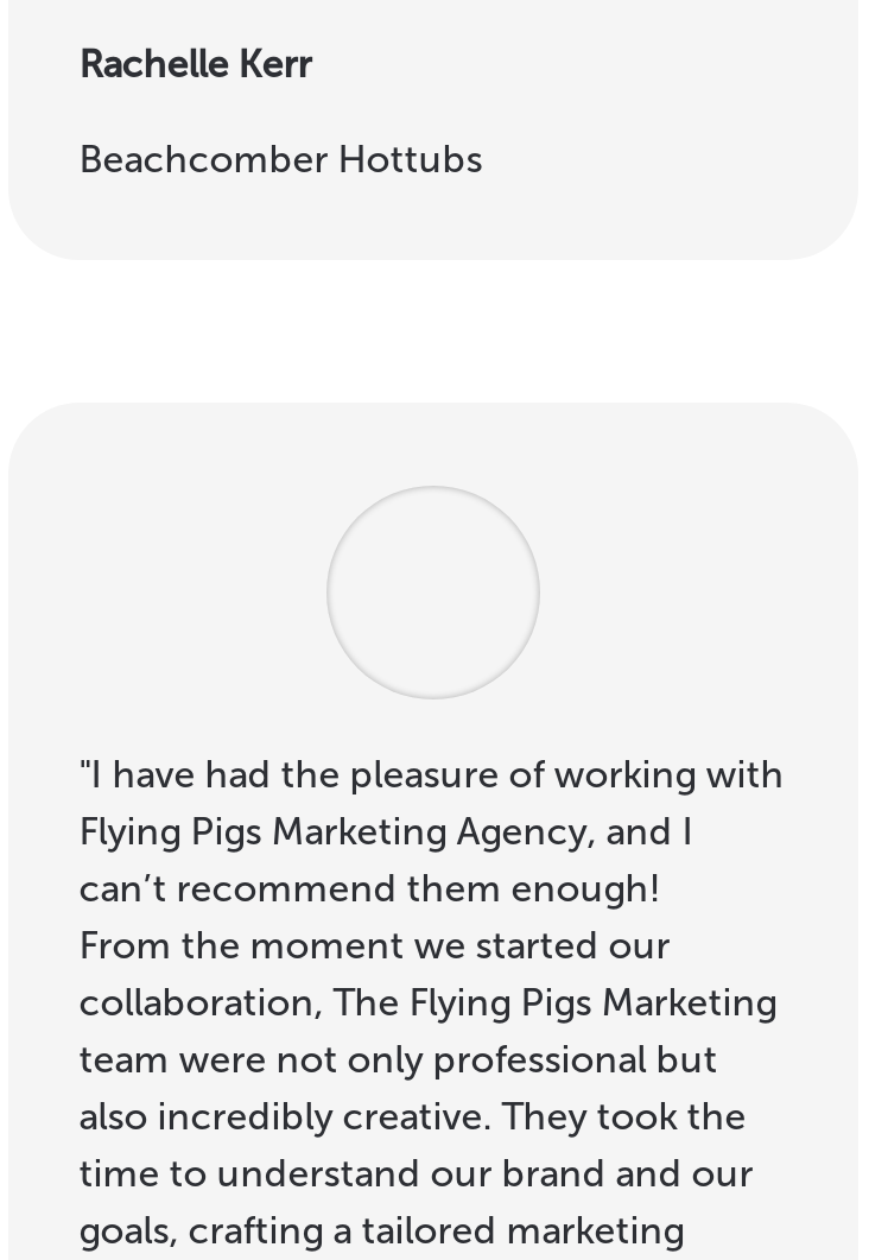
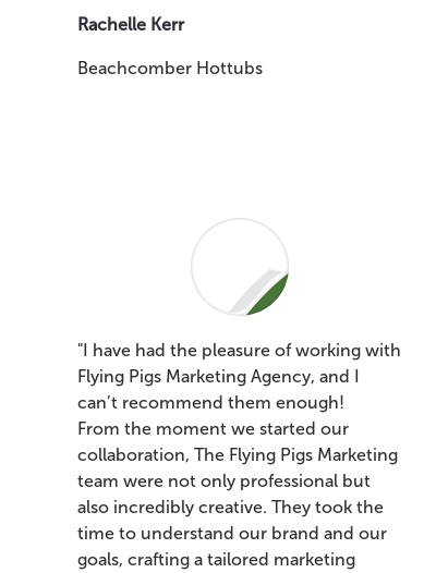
none -> [234,272,289,316] [image]

